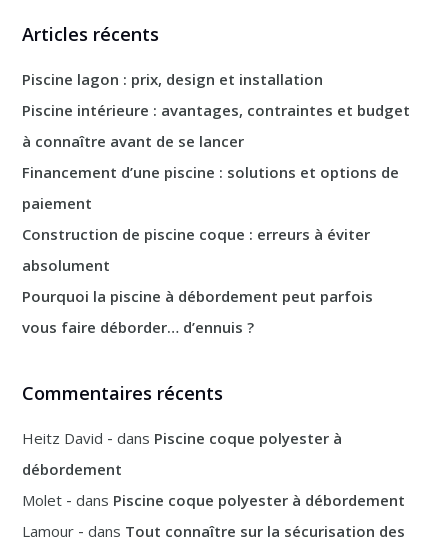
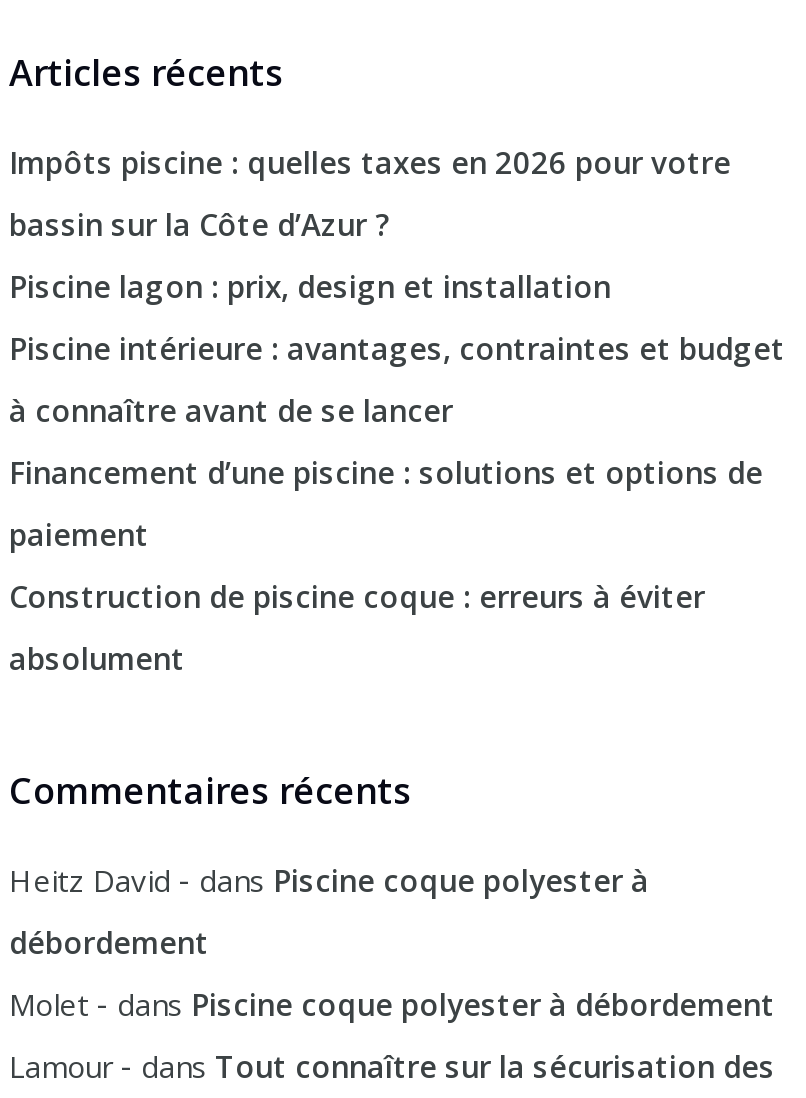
none -> [9,142,731,244] Impôts piscine : quelles taxes en 2026 pour votre | bassin sur la Côte d’Azur ?
moved [22,69,410,275] -> [9,266,785,678]: Piscine lagon : prix, design et installation | Piscine intérieure : avantages, contraintes et budget | à connaître avant de se lancer | Financement d’une piscine : solutions et options de | paiement | Construction de piscine coque : erreurs à éviter | absolument
[22,286,373,337] Pourquoi la piscine à débordement peut parfois | vous faire déborder… d’ennuis ? -> none

